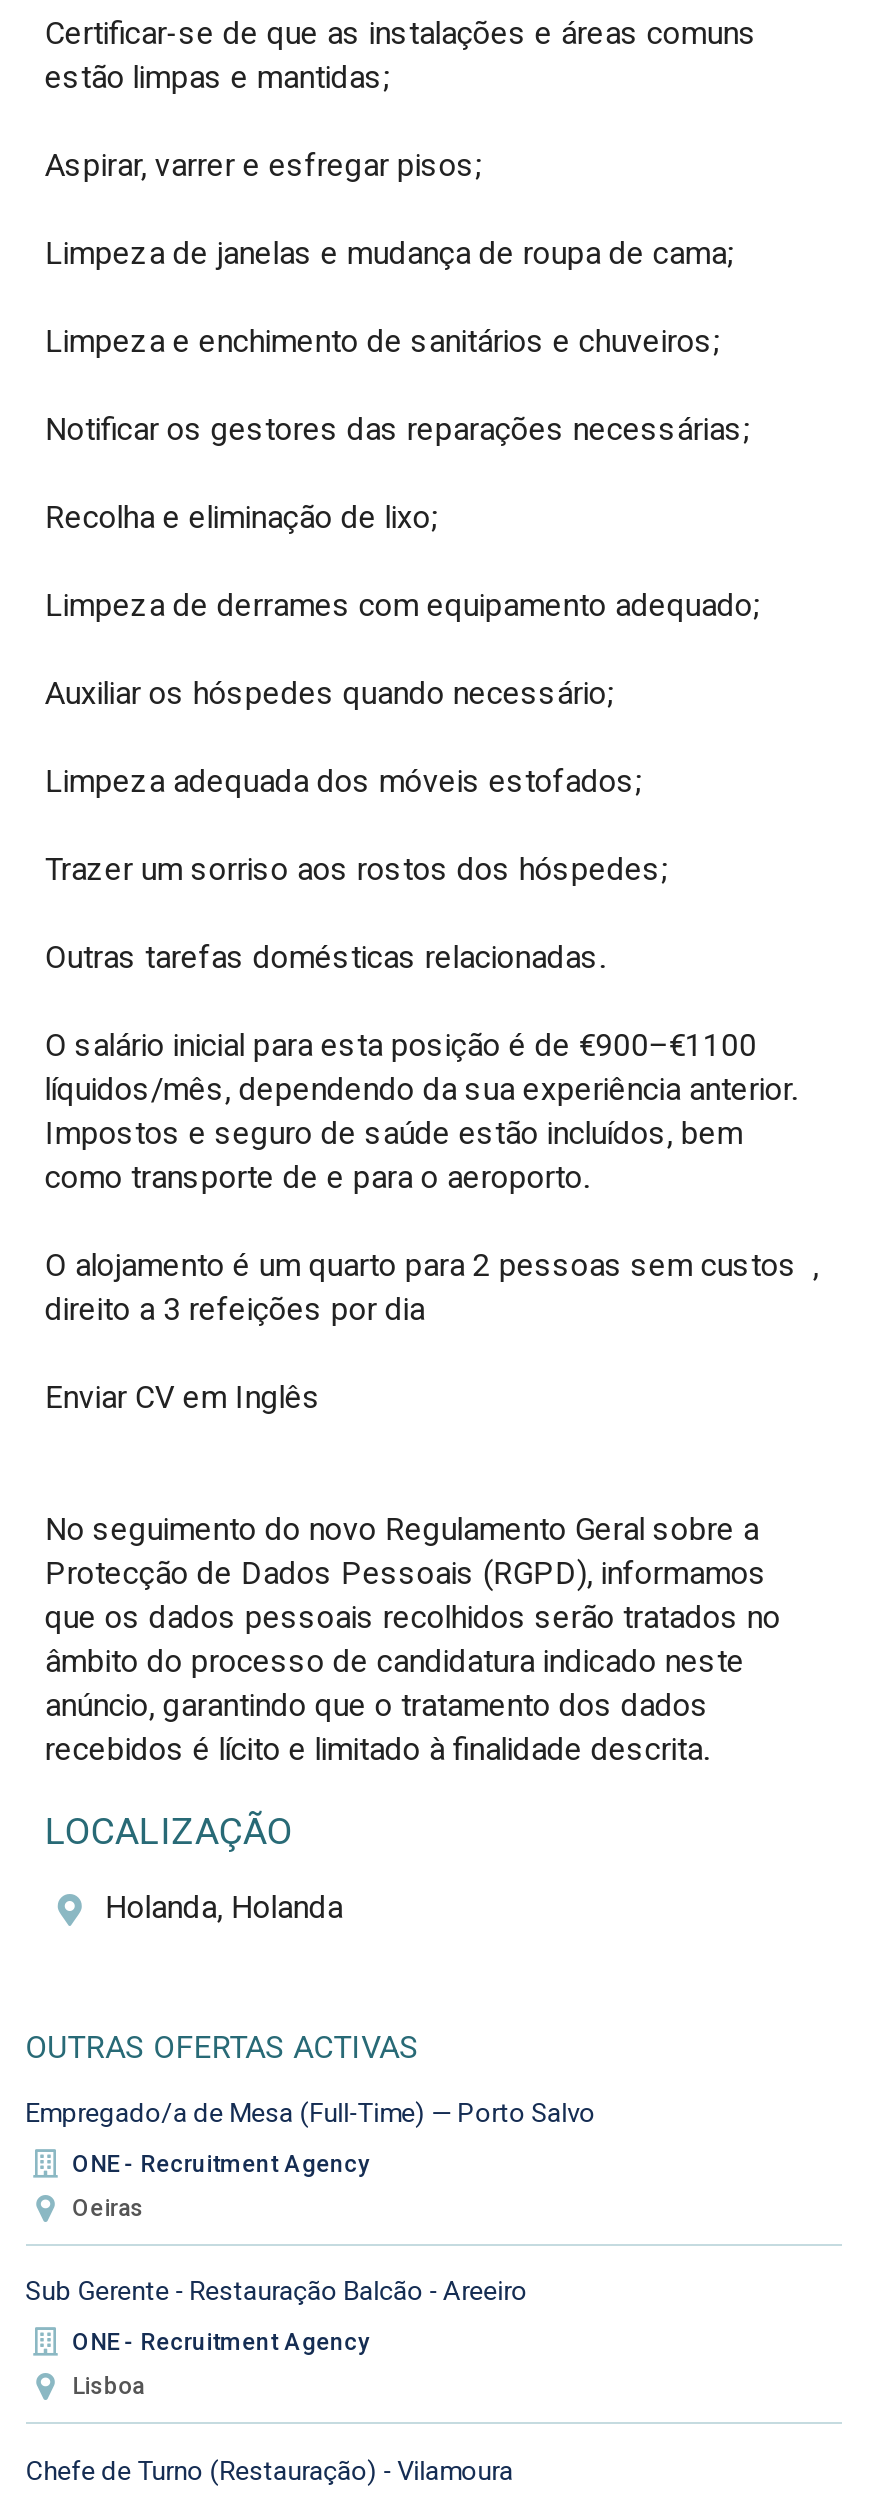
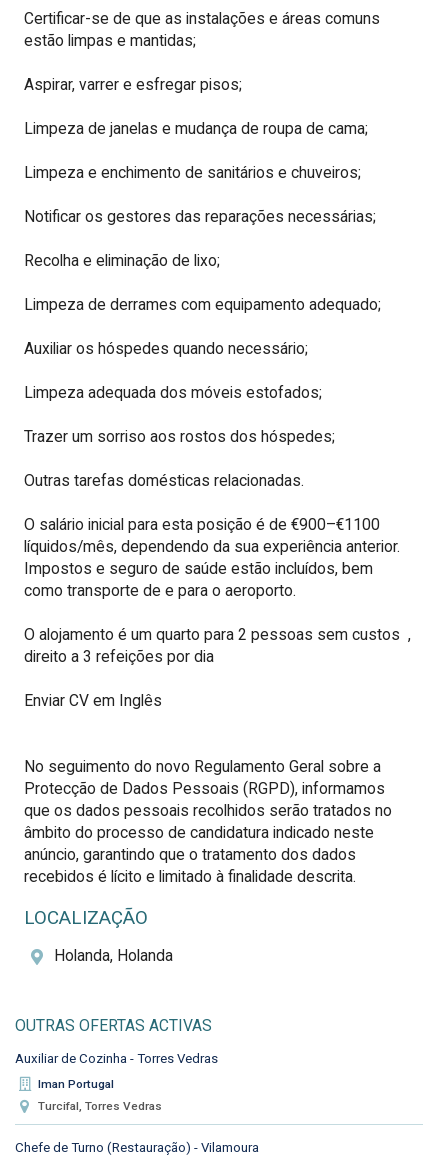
[25,2098,595,2401] Empregado/a de Mesa (Full-Time) — Porto Salvo | ONE - Recruitment Agency | Oeiras | Sub Gerente - Restauração Balcão - Areeiro | ONE - Recruitment Agency | Lisboa -> [15,1051,218,1113] Auxiliar de Cozinha - Torres Vedras | Iman Portugal | Turcifal, Torres Vedras

